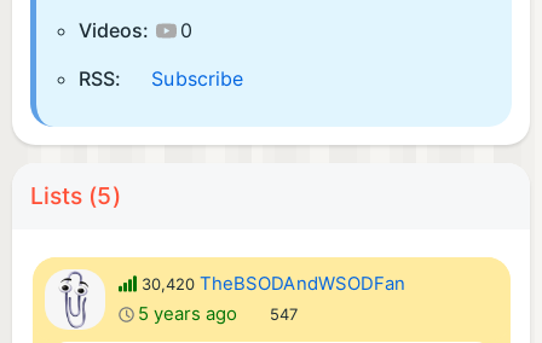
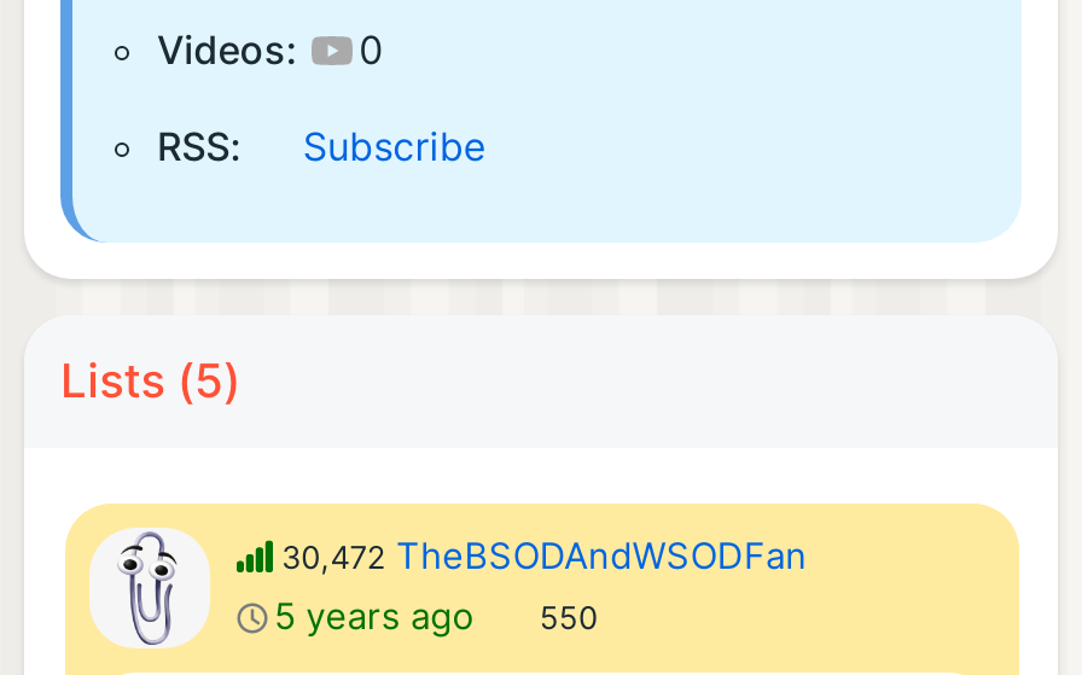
[141,273,406,294] 30,420 TheBSODAndWSODFan -> [281,534,807,578] 30,472 TheBSODAndWSODFan
[137,303,298,325] 5 years ago 547 -> [274,595,598,638] 5 years ago 550

